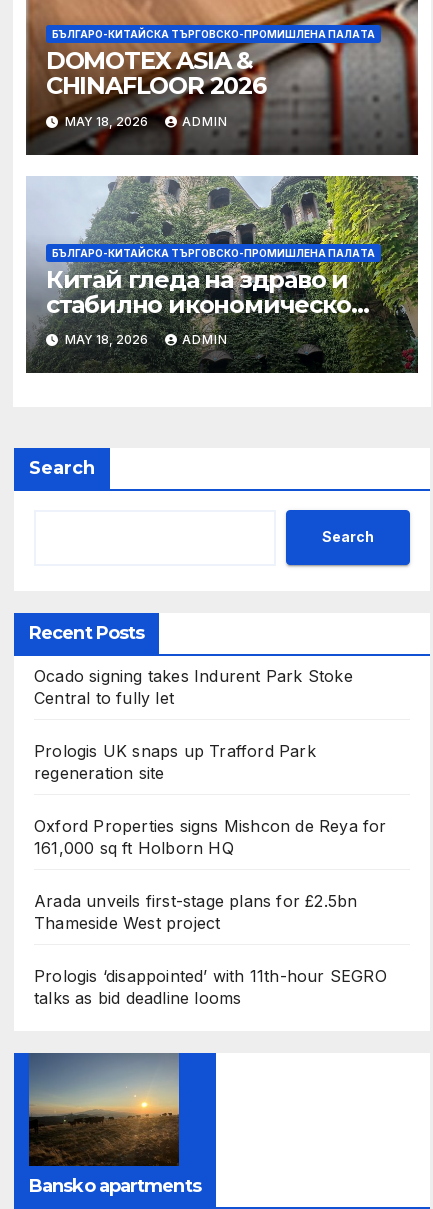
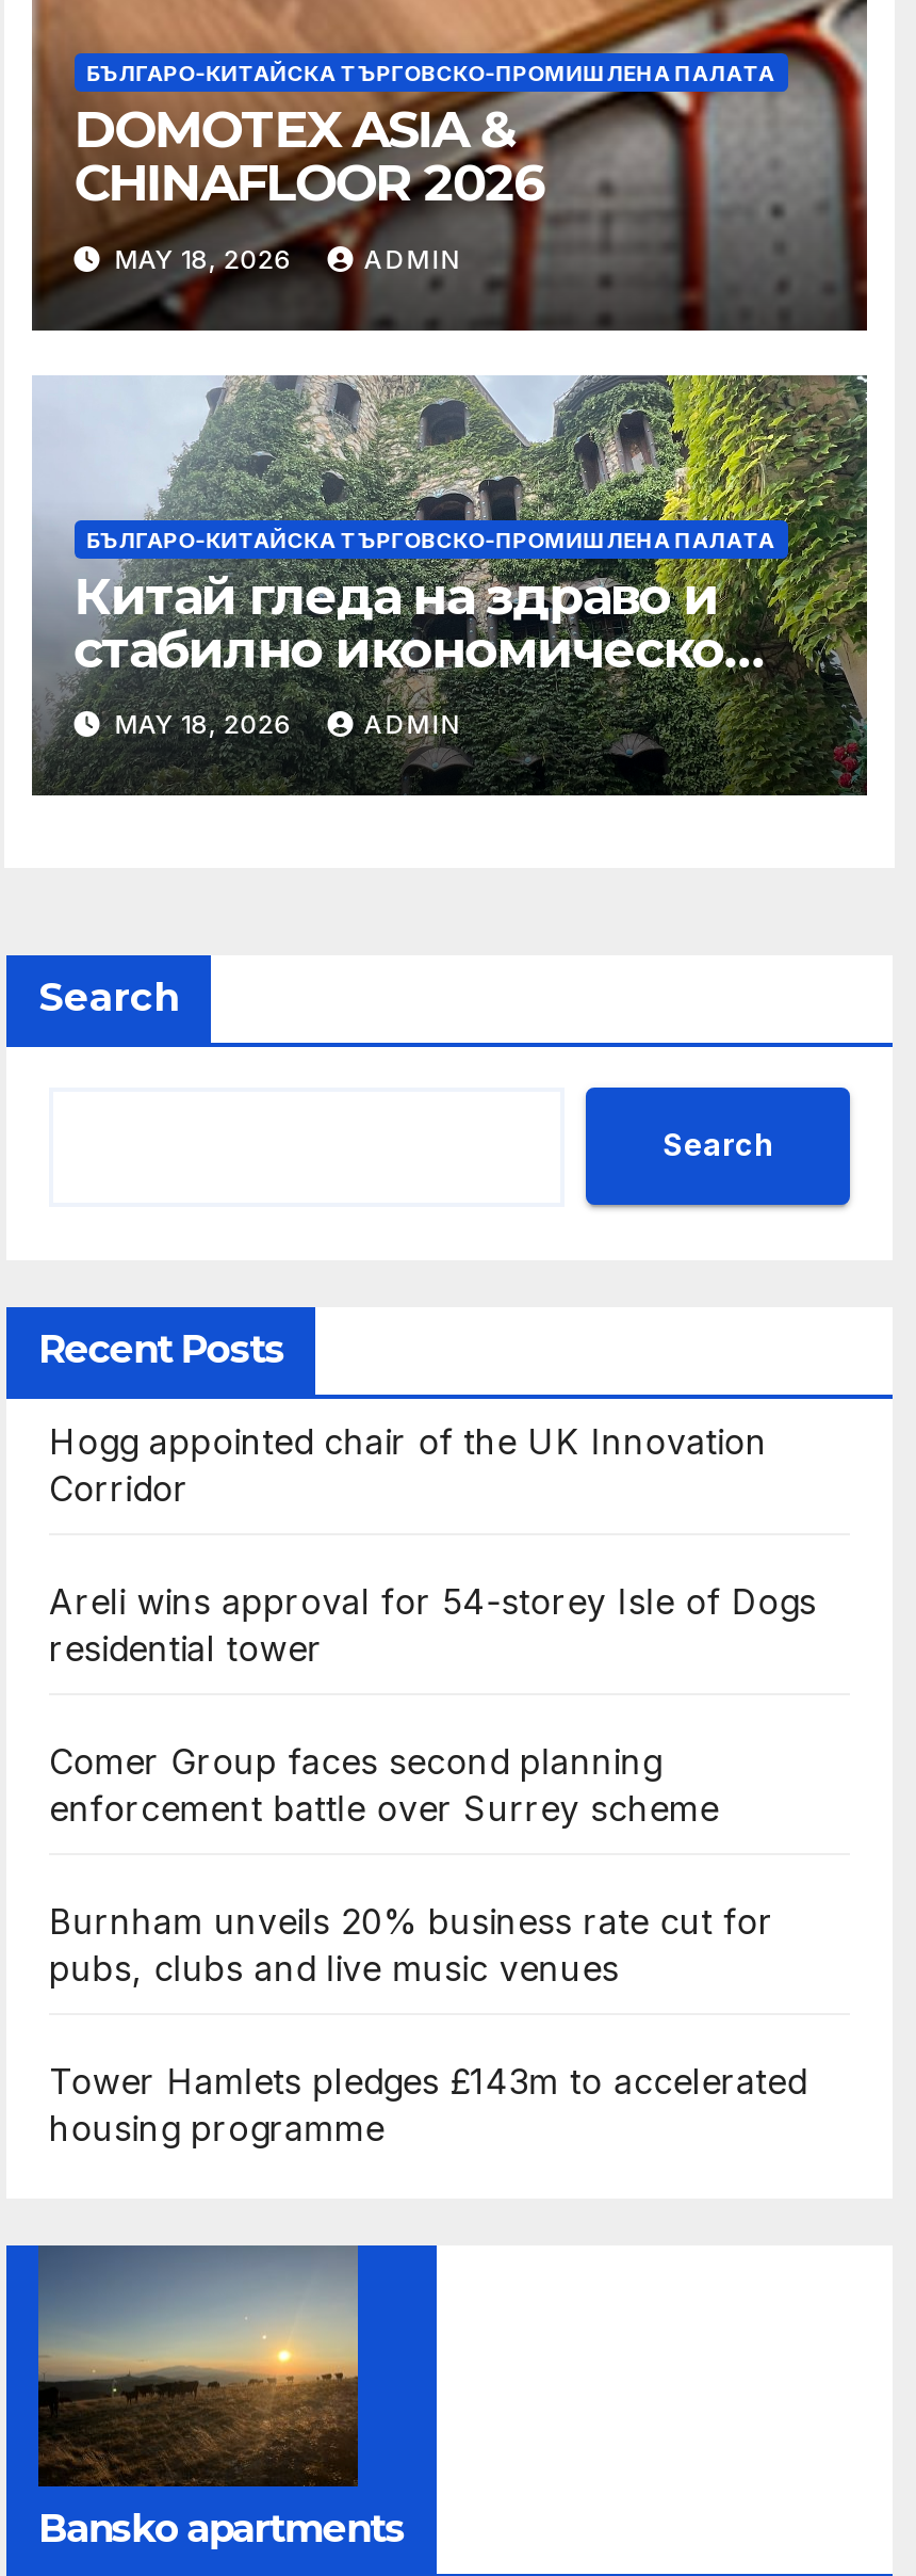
[34,666,353,708] Ocado signing takes Indurent Park Stoke | Central to fully let -> [49,1419,767,1509] Hogg appointed chair of the UK Innovation | Corridor
[34,741,316,783] Prologis UK snaps up Trafford Park | regeneration site -> [49,1579,816,1669] Areli wins approval for 54-storey Isle of Dogs | residential tower
[34,816,387,858] Oxford Properties signs Mishcon de Reya for | 161,000 sq ft Holborn HQ -> [49,1739,719,1829] Comer Group faces second planning | enforcement battle over Surrey scheme
[34,891,357,933] Arada unveils first-stage plans for £2.5bn | Thameside West project -> [49,1899,774,1989] Burnham unveils 20% business rate cut for | pubs, clubs and live music venues
[34,966,387,1008] Prologis ‘disappointed’ with 11th-hour SEGRO | talks as bid deadline looms -> [49,2059,806,2149] Tower Hamlets pledges £143m to accelerated | housing programme

